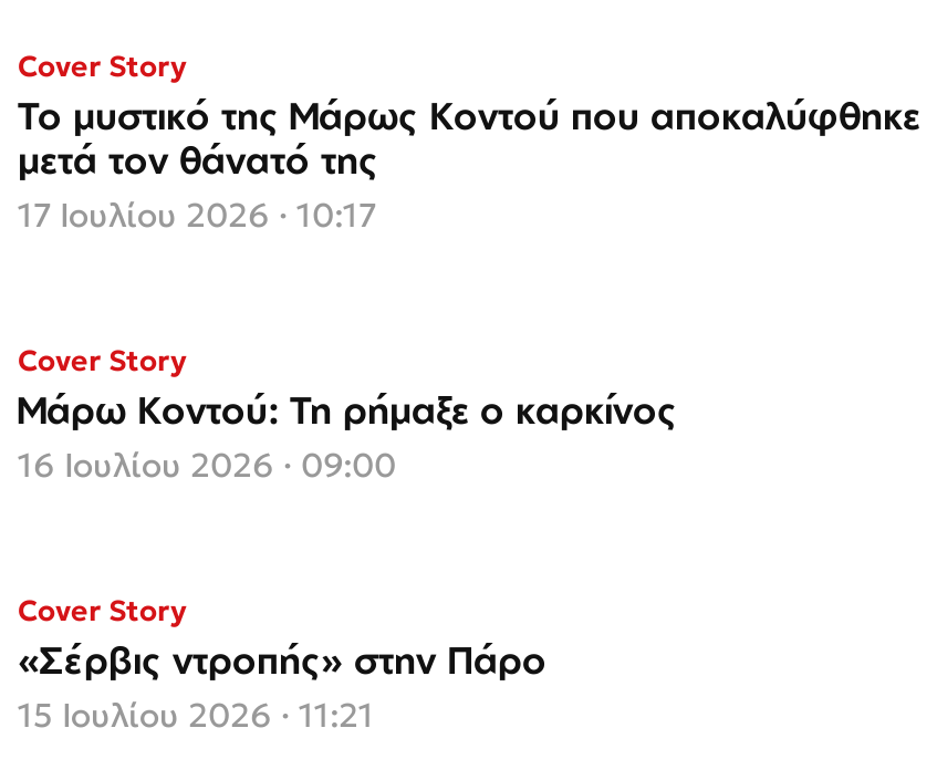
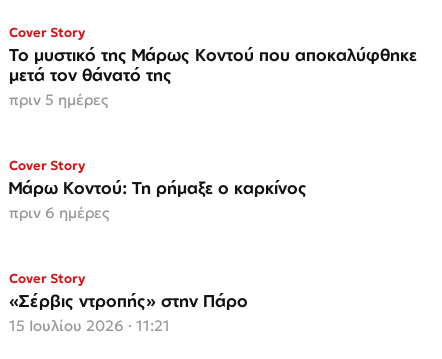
[18,193,376,235] 17 Ιουλίου 2026 · 10:17 -> [9,90,108,109] πριν 5 ημέρες
[18,443,396,485] 16 Ιουλίου 2026 · 09:00 -> [9,203,109,222] πριν 6 ημέρες

